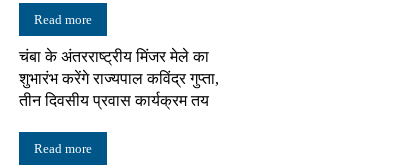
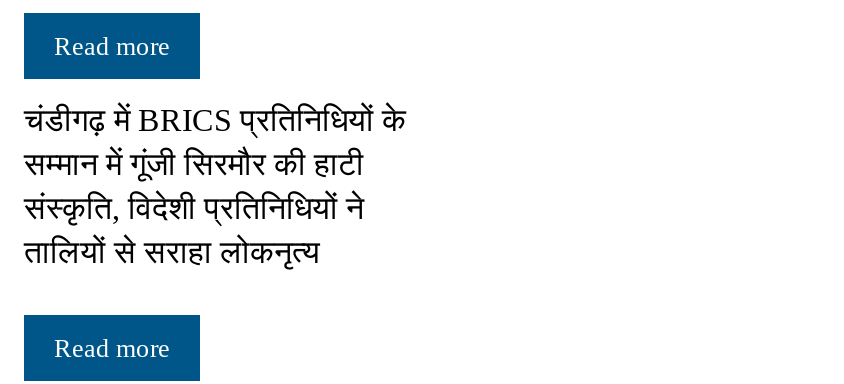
[19,48,219,109] चंबा के अंतरराष्ट्रीय मिंजर मेले का | शुभारंभ करेंगे राज्यपाल कविंद्र गुप्ता, | तीन दिवसीय प्रवास कार्यक्रम तय -> [24,103,406,269] चंडीगढ़ में BRICS प्रतिनिधियों के | सम्मान में गूंजी सिरमौर की हाटी | संस्कृति, विदेशी प्रतिनिधियों ने | तालियों से सराहा लोकनृत्य

